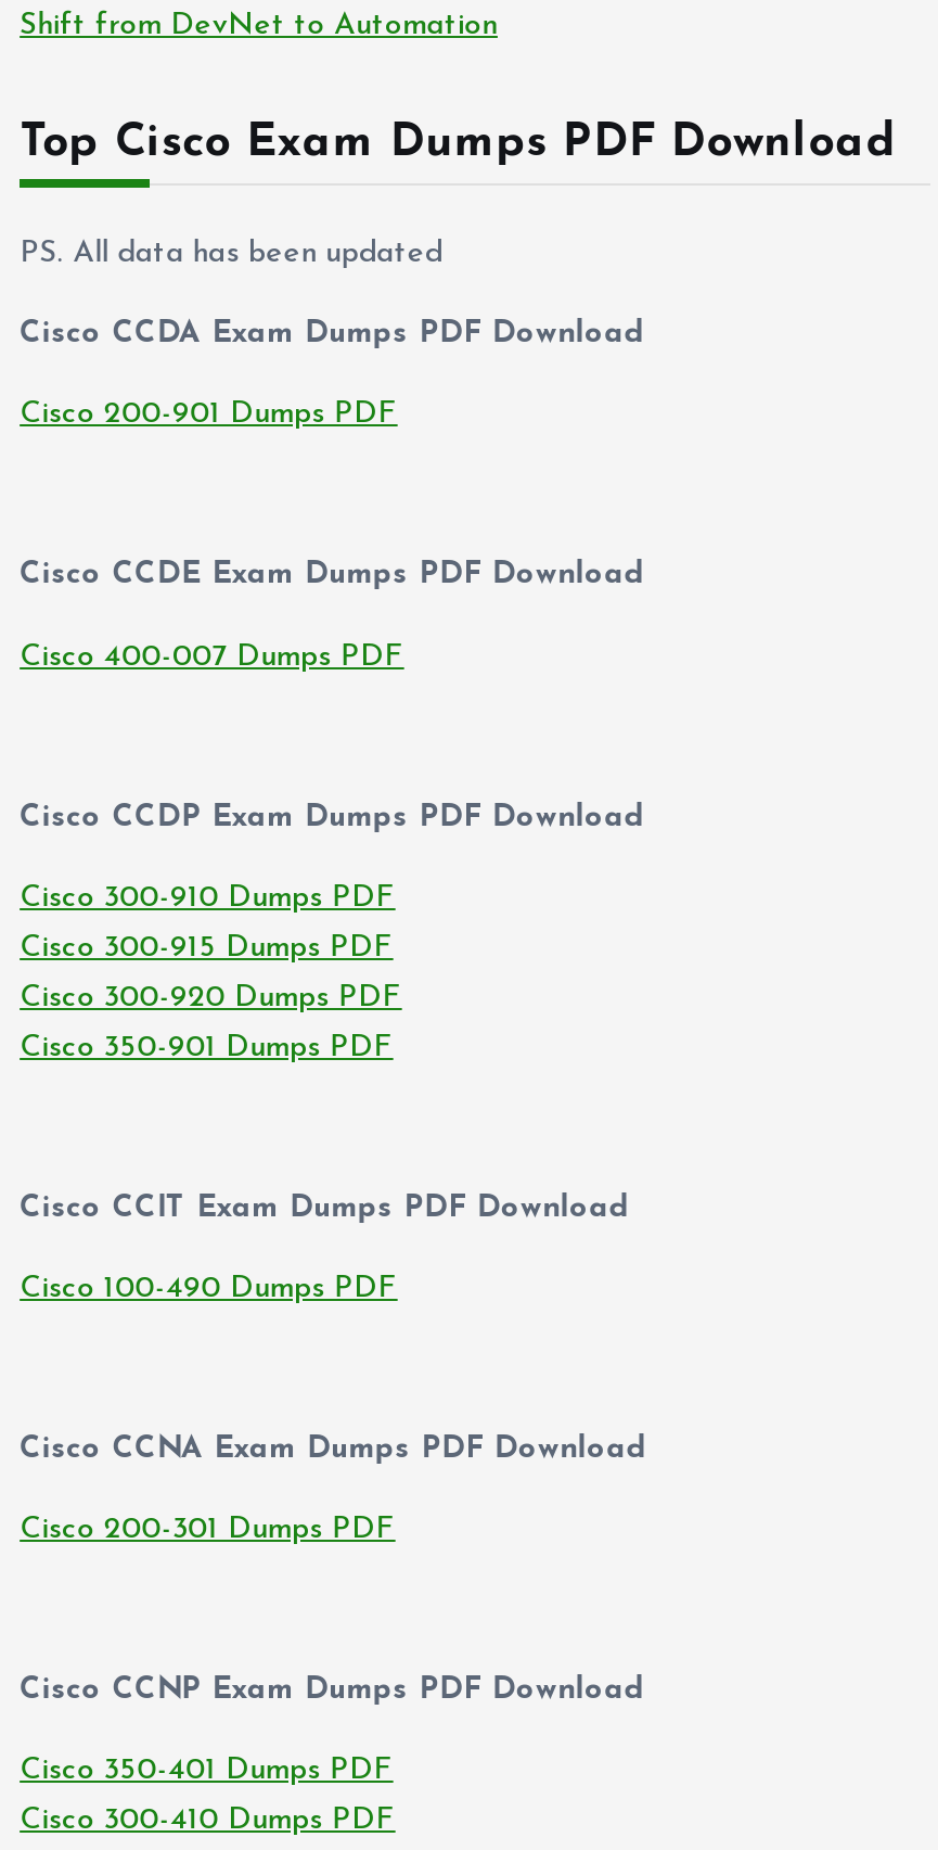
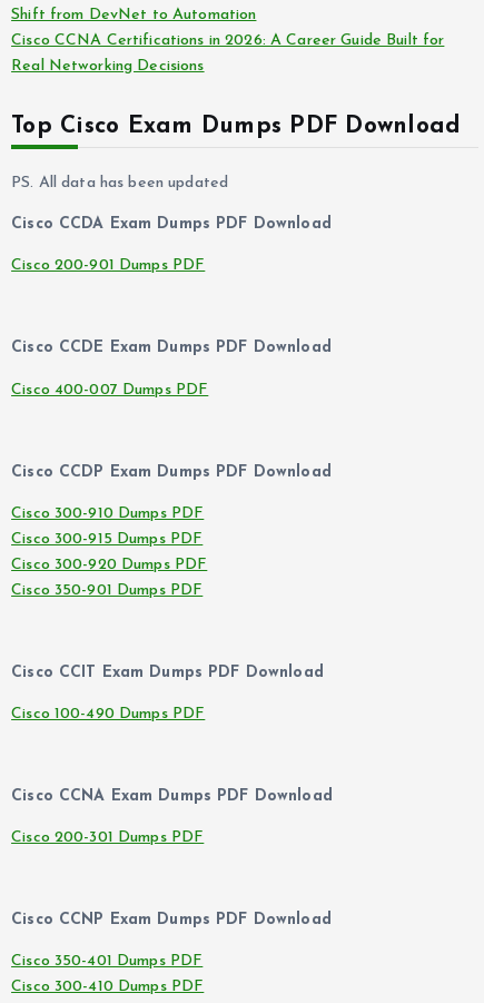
none -> [11,32,444,75] Cisco CCNA Certifications in 2026: A Career Guide Built for | Real Networking Decisions

